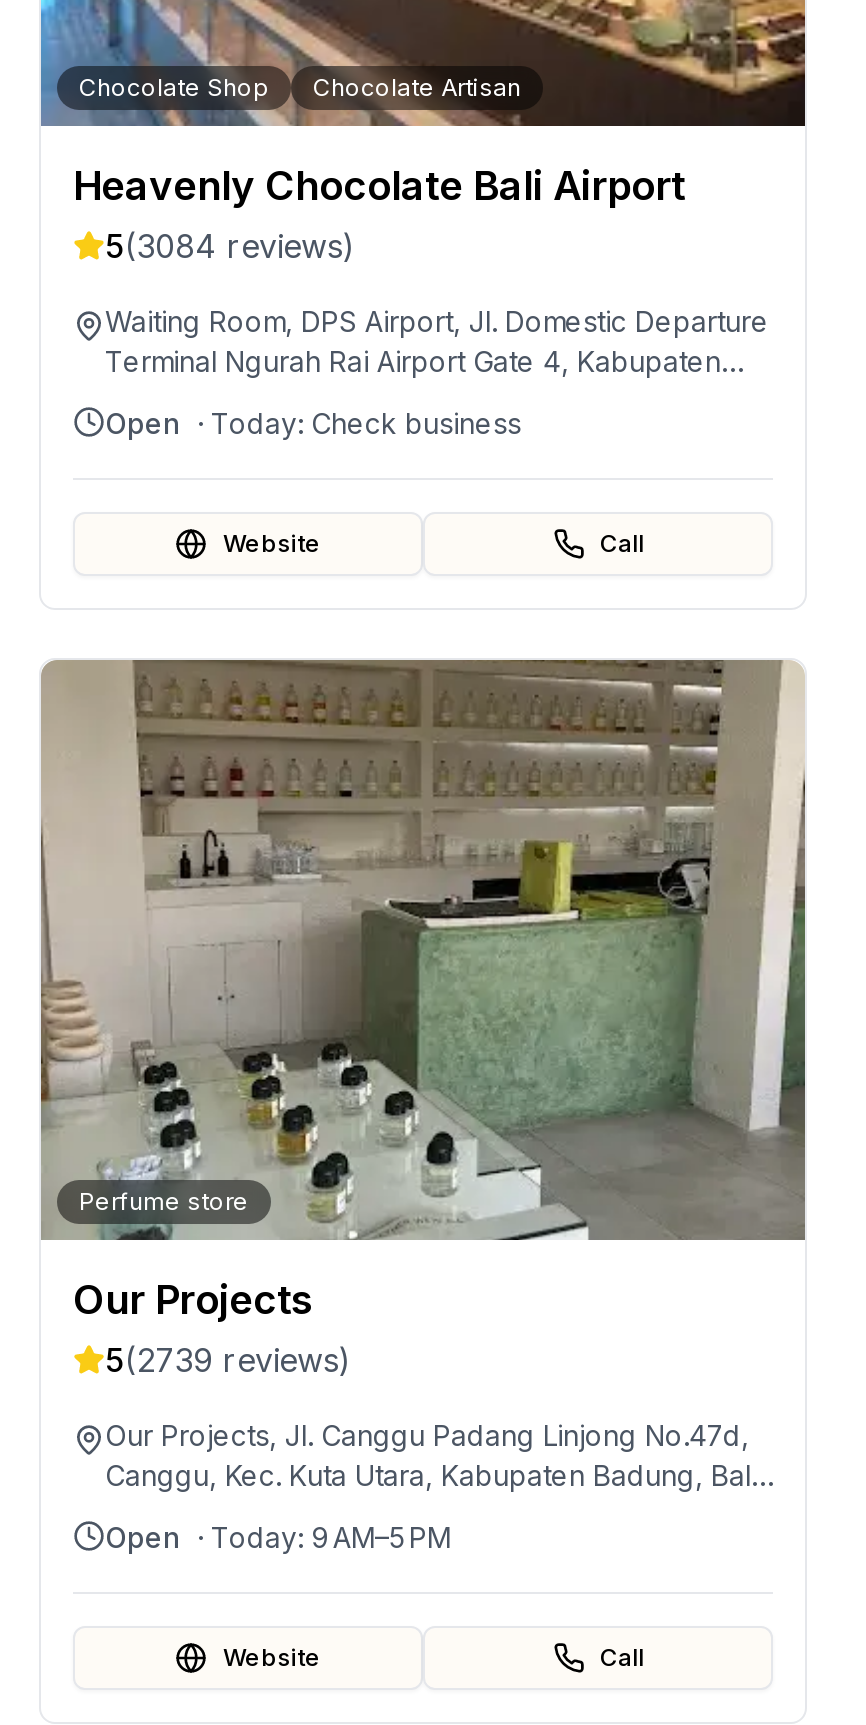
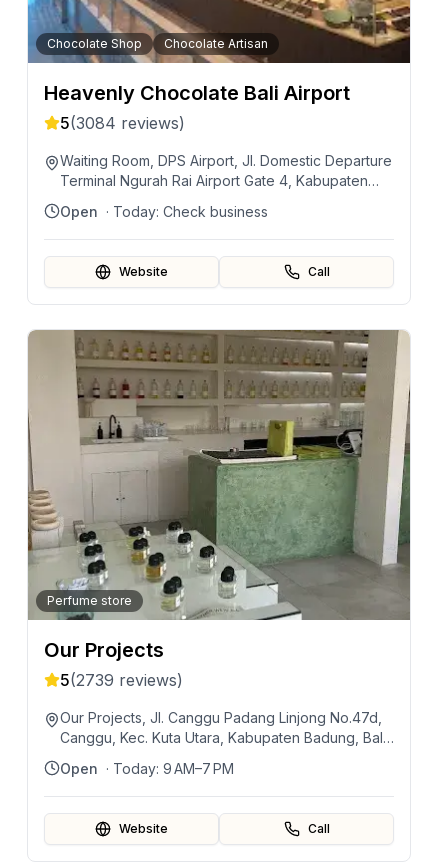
[105,1520,451,1554] Open · Today: 9 AM–5 PM -> [60,760,234,777] Open · Today: 9 AM–7 PM

